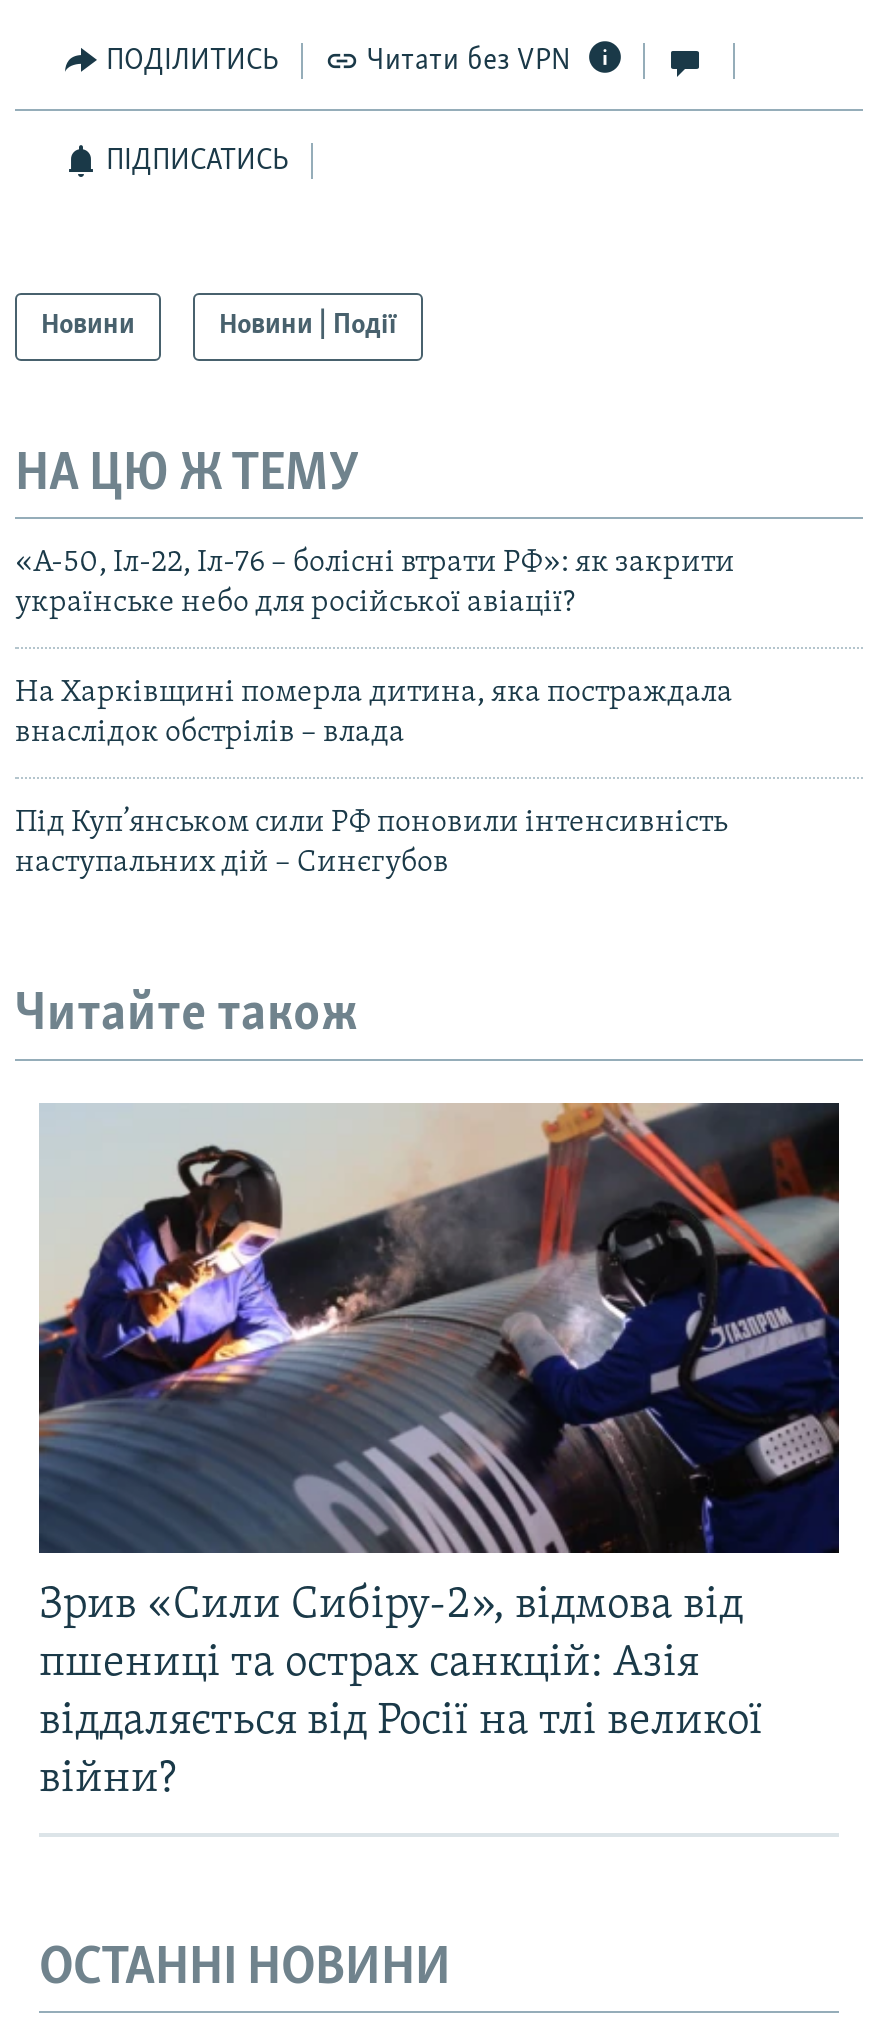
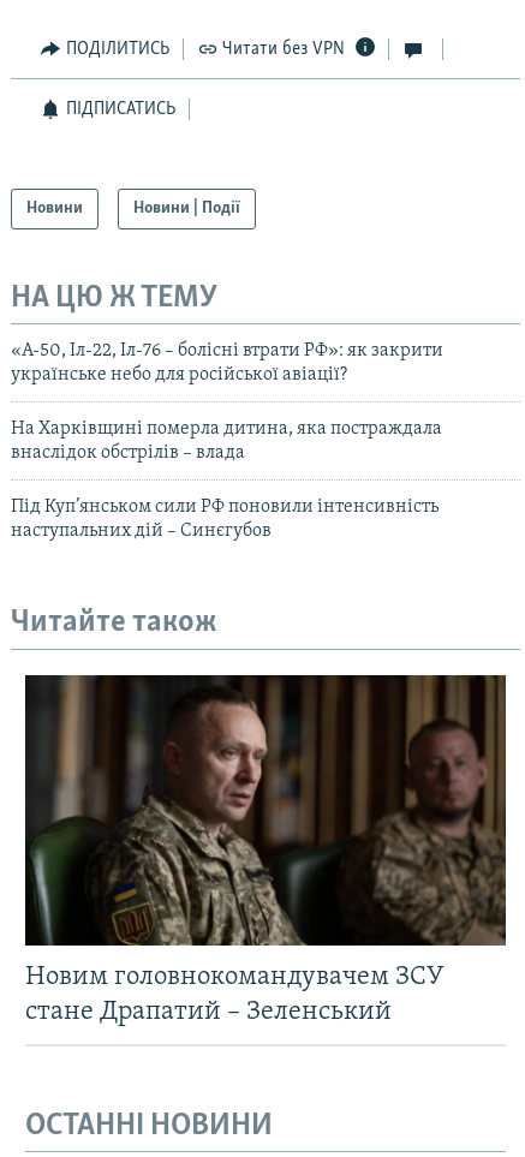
[37,1101,839,1802] [image] | Зрив «Сили Сибіру-2», відмова від | пшениці та острах санкцій: Азія | віддаляється від Росії на тлі великої | війни? -> [24,674,506,1025] [image] | Новим головнокомандувачем ЗСУ | стане Драпатий – Зеленський

